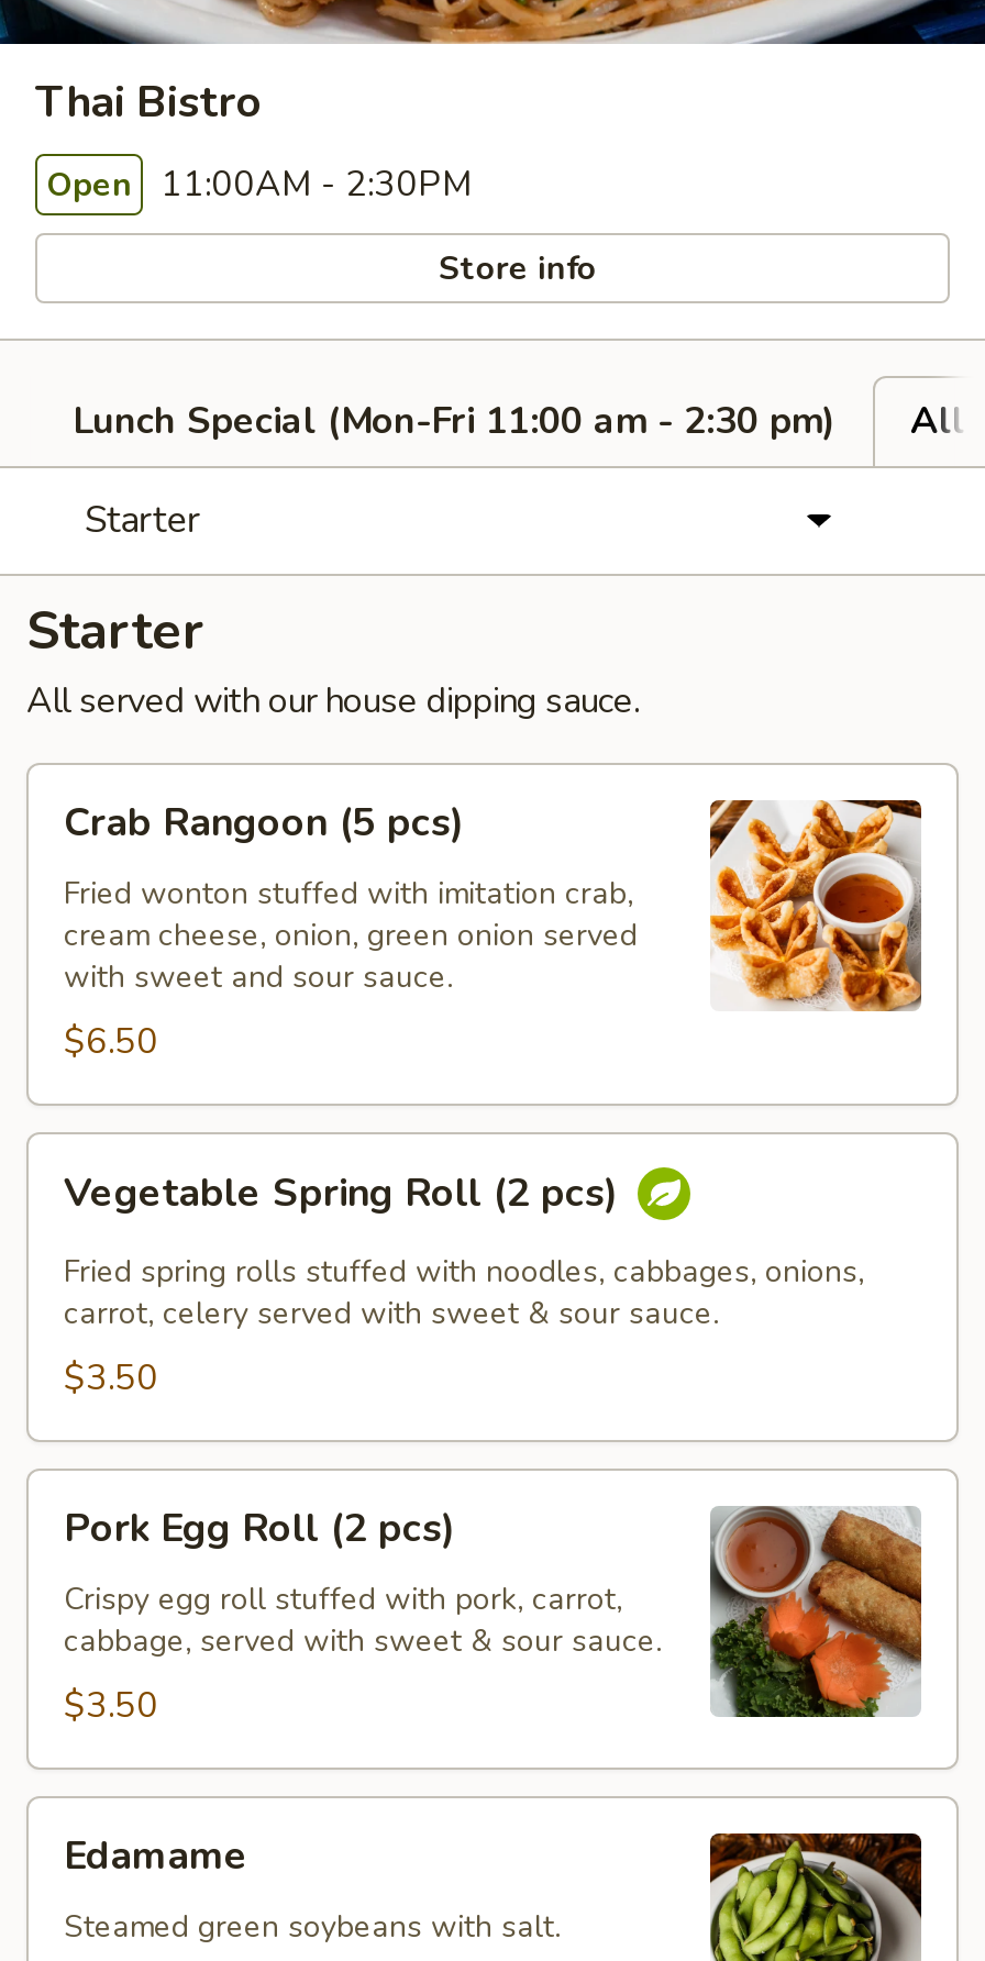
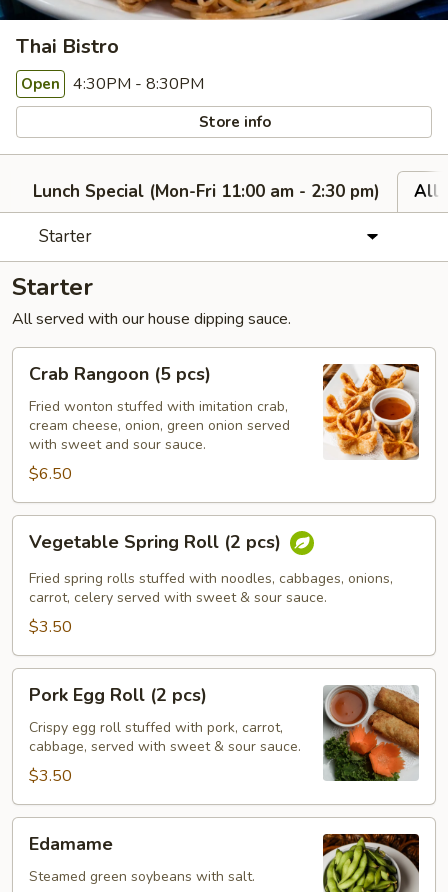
[46,160,473,209] Open 11:00AM - 2:30PM -> [21,73,204,95] Open 4:30PM - 8:30PM

